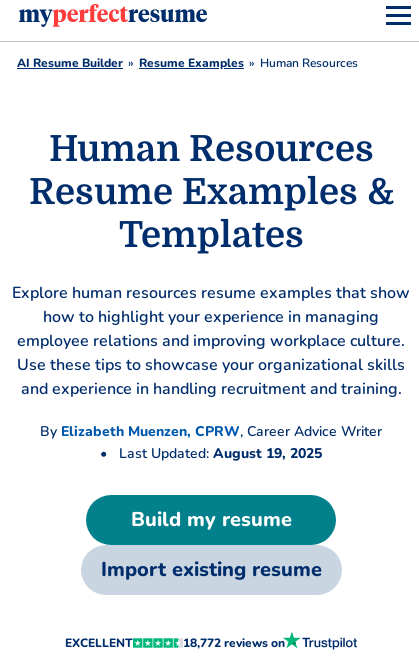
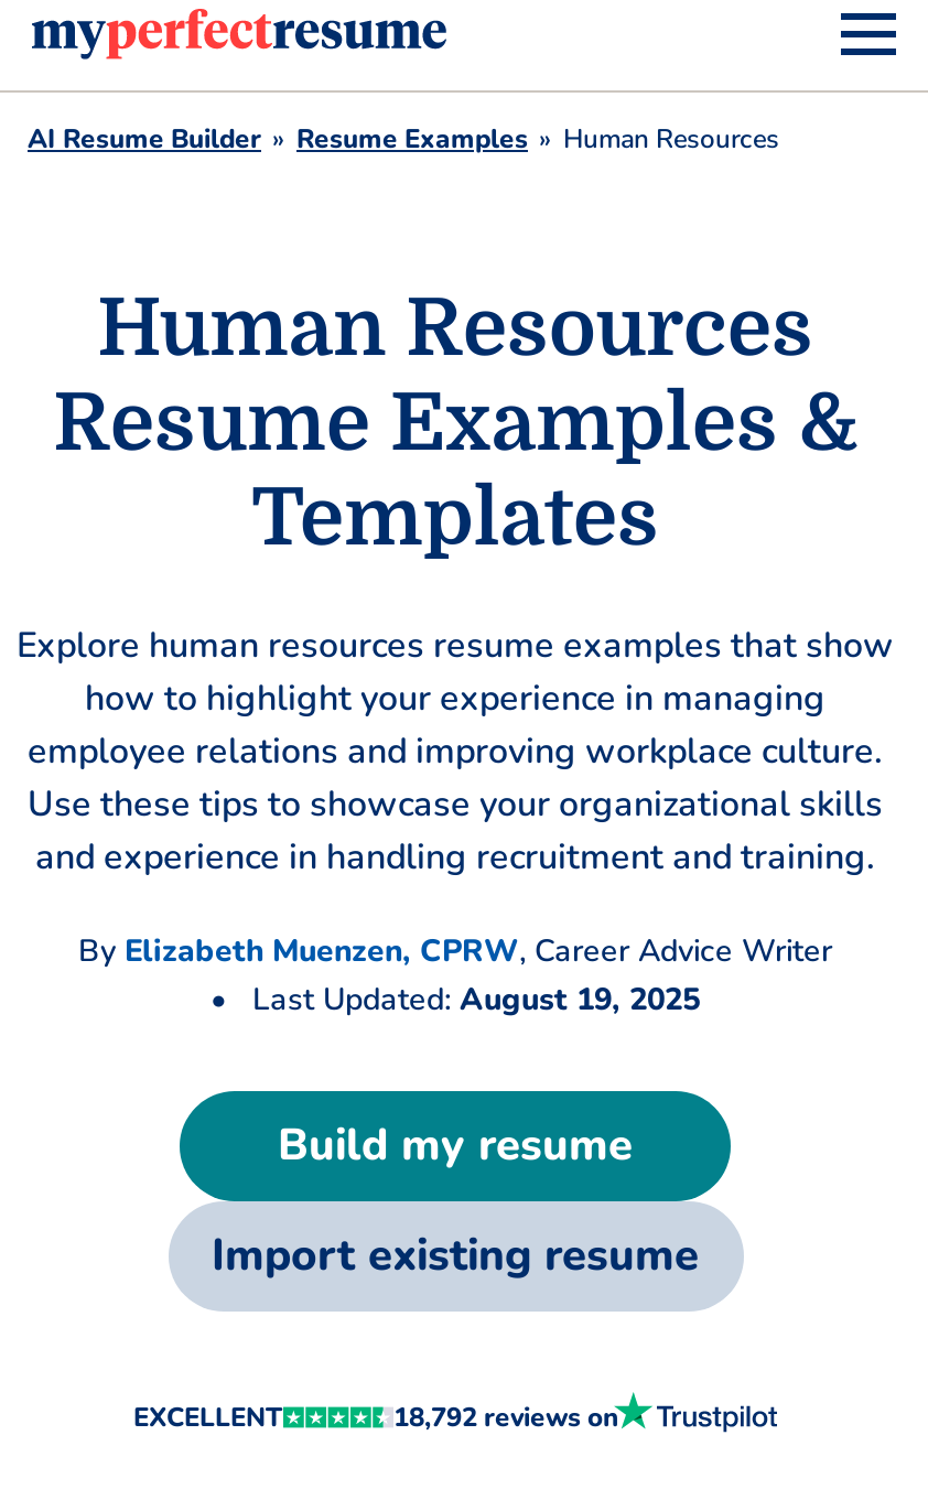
[183,635,285,651] 18,772 reviews on -> [393,1399,618,1434] 18,792 reviews on

